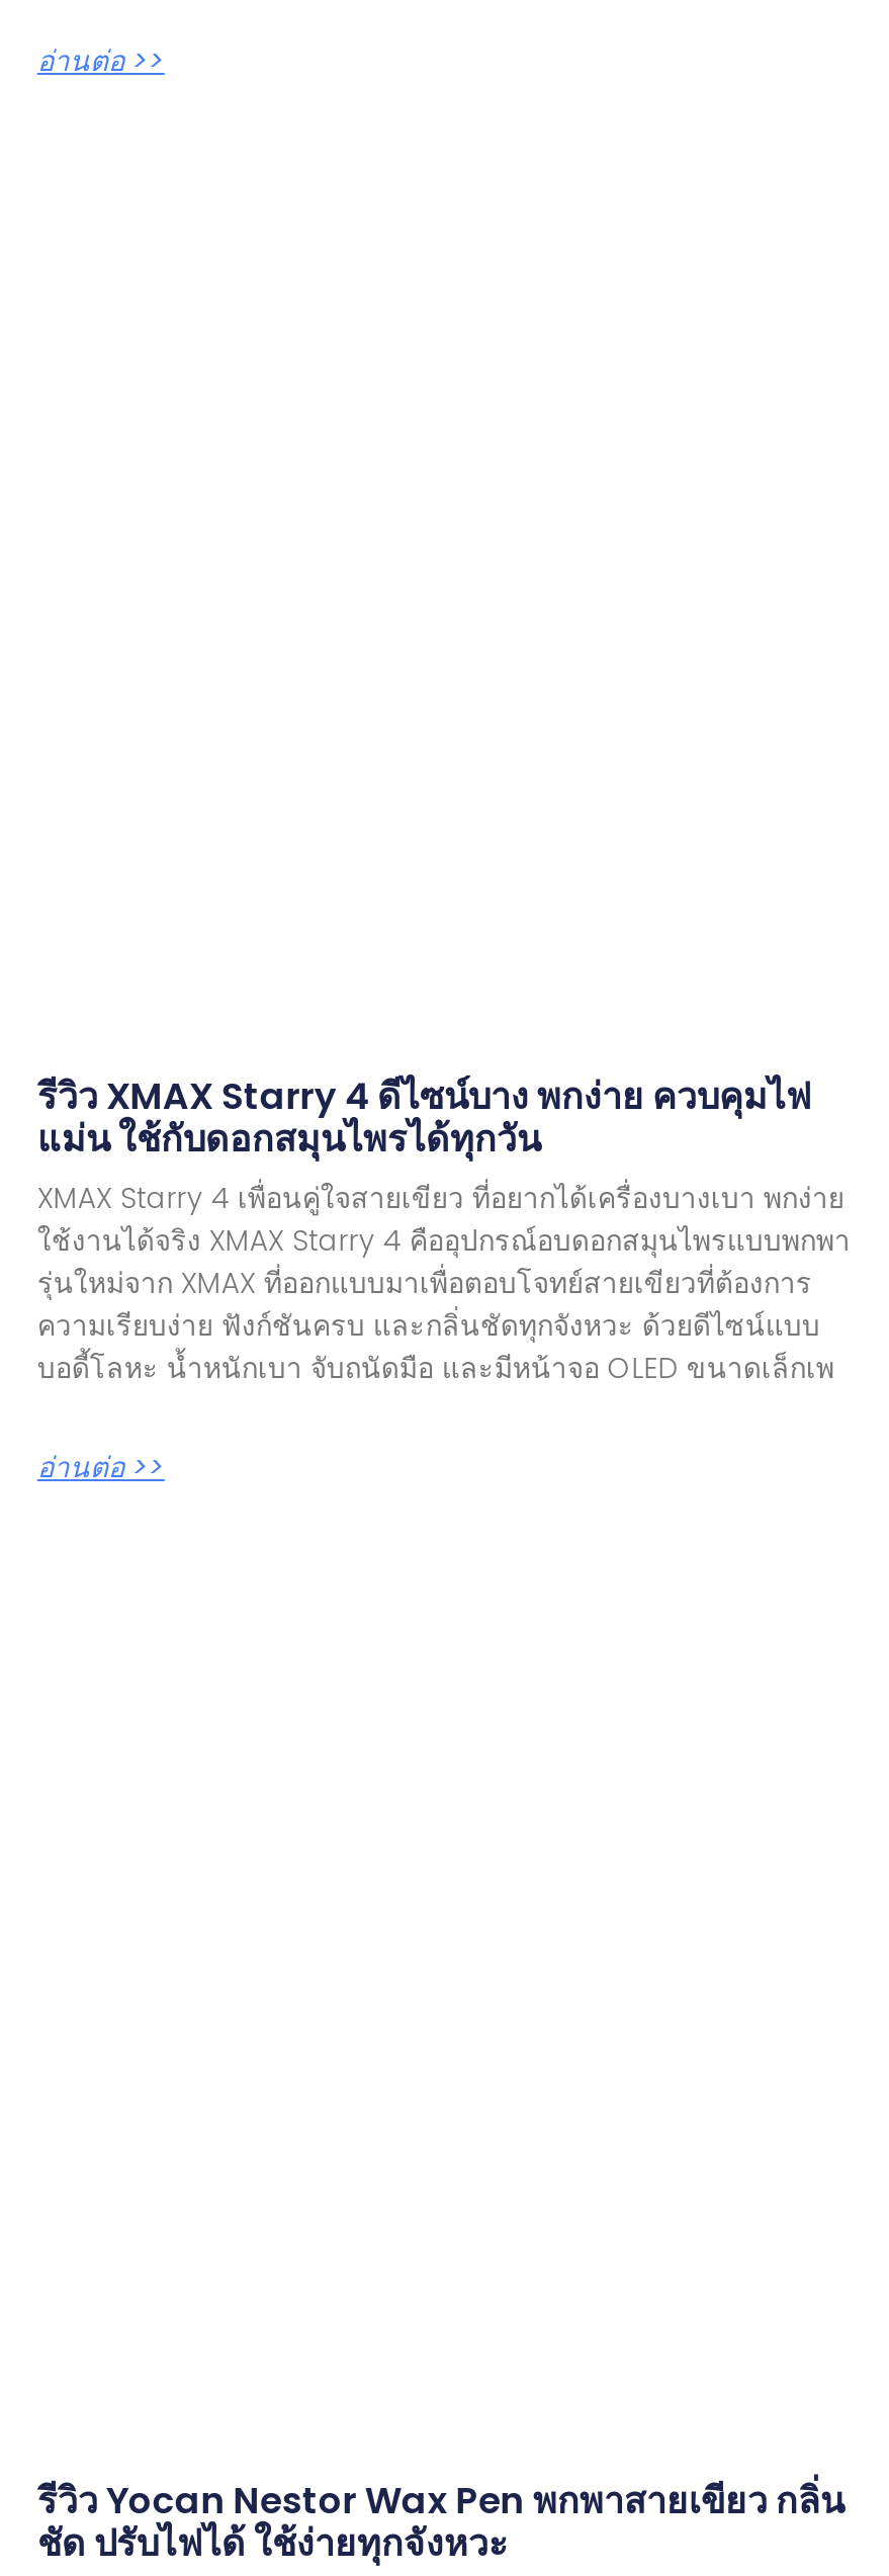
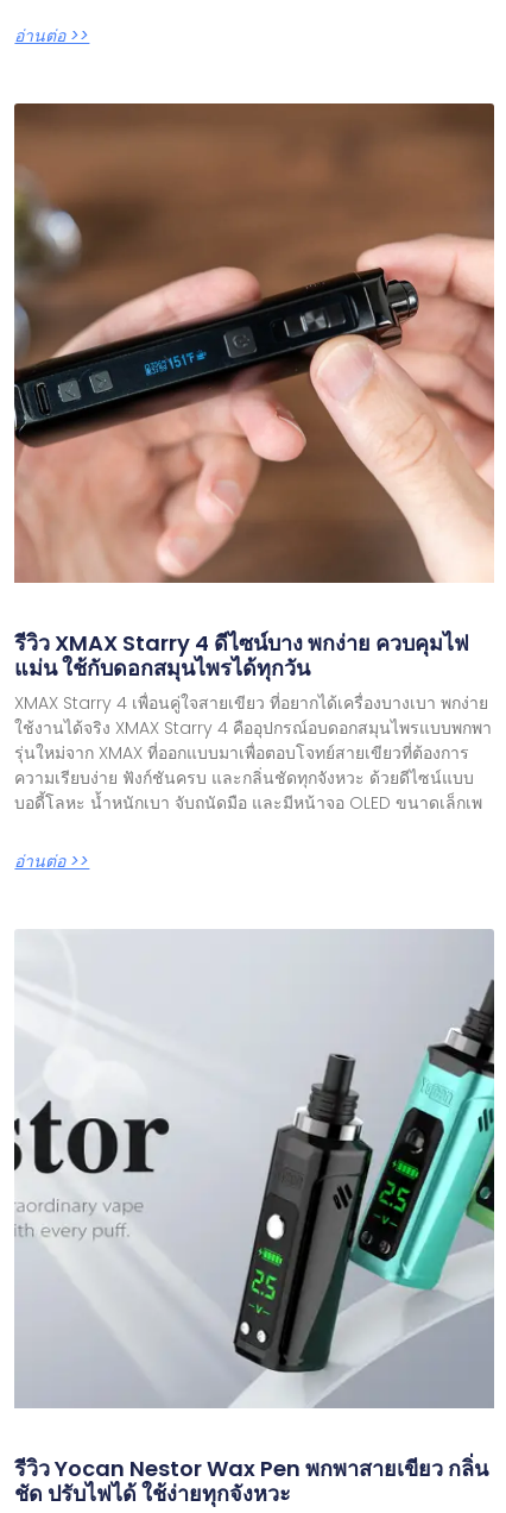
none -> [13,102,495,584] [image]
none -> [13,929,495,1410] [image]

